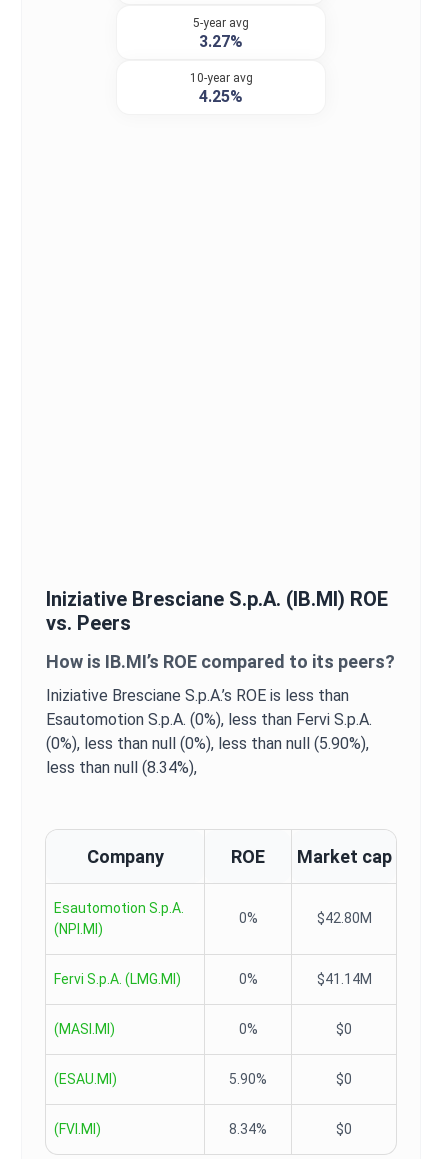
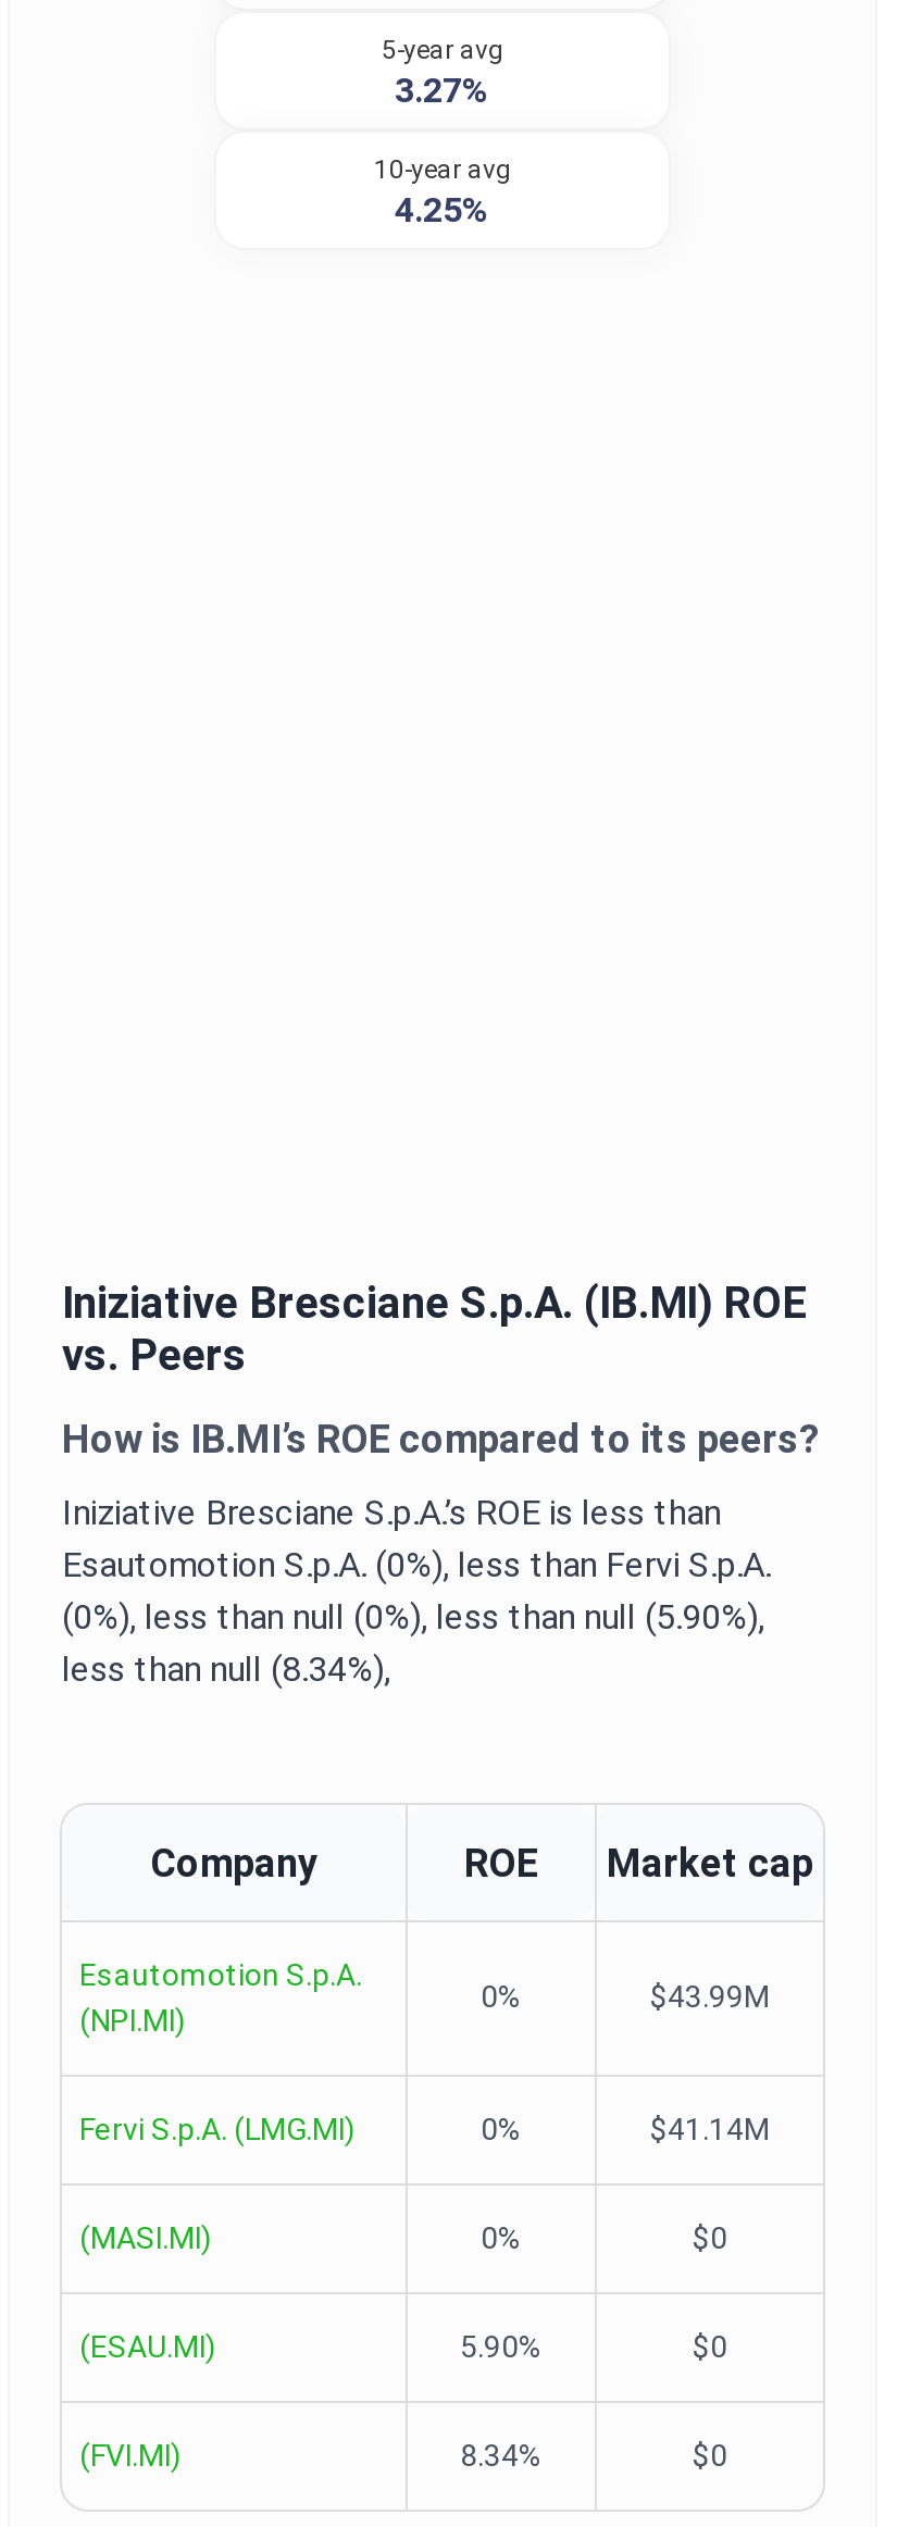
[316,910,371,926] $42.80M -> [650,1979,770,2014] $43.99M

